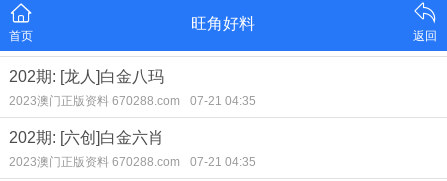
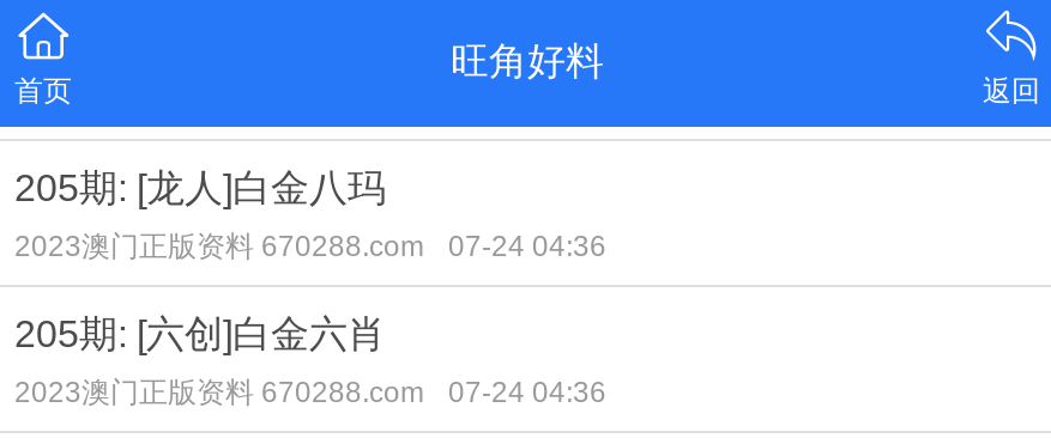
[9,68,164,85] 202期: [龙人]白金八玛 -> [14,168,386,208] 205期: [龙人]白金八玛
[9,94,256,108] 2023澳门正版资料 670288.com 07-21 04:35 -> [14,230,606,263] 2023澳门正版资料 670288.com 07-24 04:36
[9,129,164,146] 202期: [六创]白金六肖 -> [14,314,386,354] 205期: [六创]白金六肖
[9,155,256,169] 2023澳门正版资料 670288.com 07-21 04:35 -> [14,376,606,409] 2023澳门正版资料 670288.com 07-24 04:36

